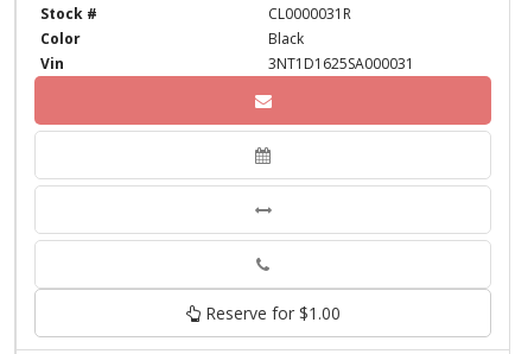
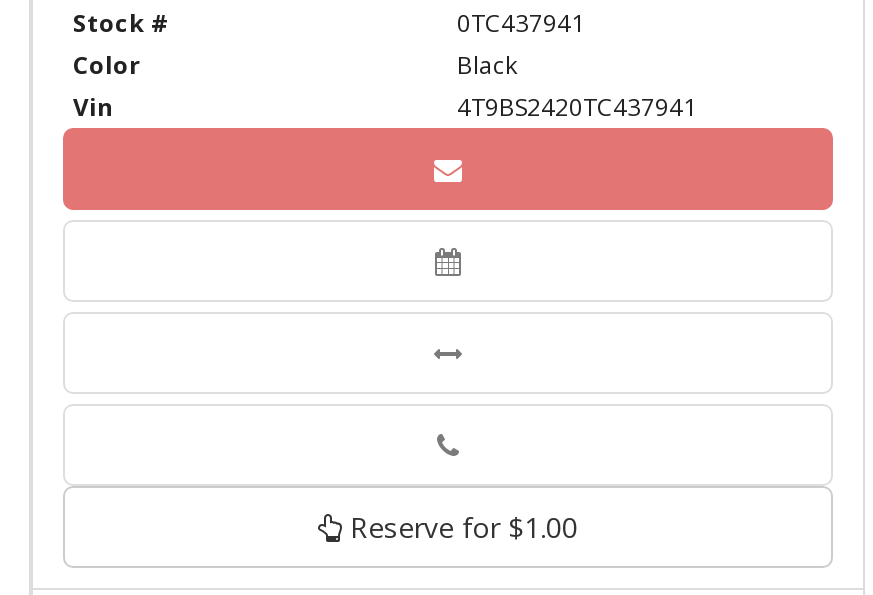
[268,3,351,23] CL0000031R -> [457,5,585,39] 0TC437941
[268,53,414,73] 3NT1D1625SA000031 -> [457,89,697,123] 4T9BS2420TC437941

